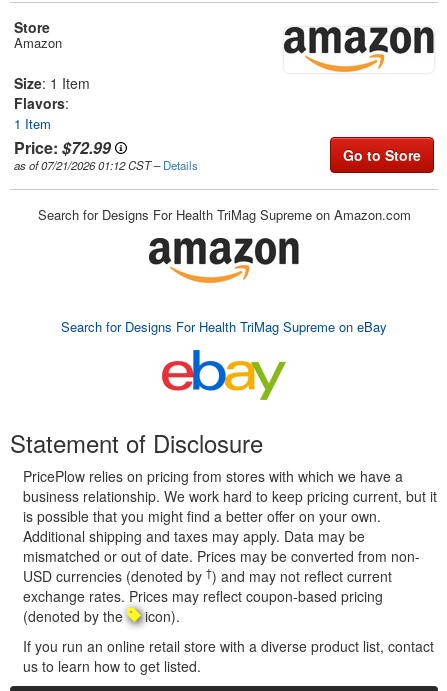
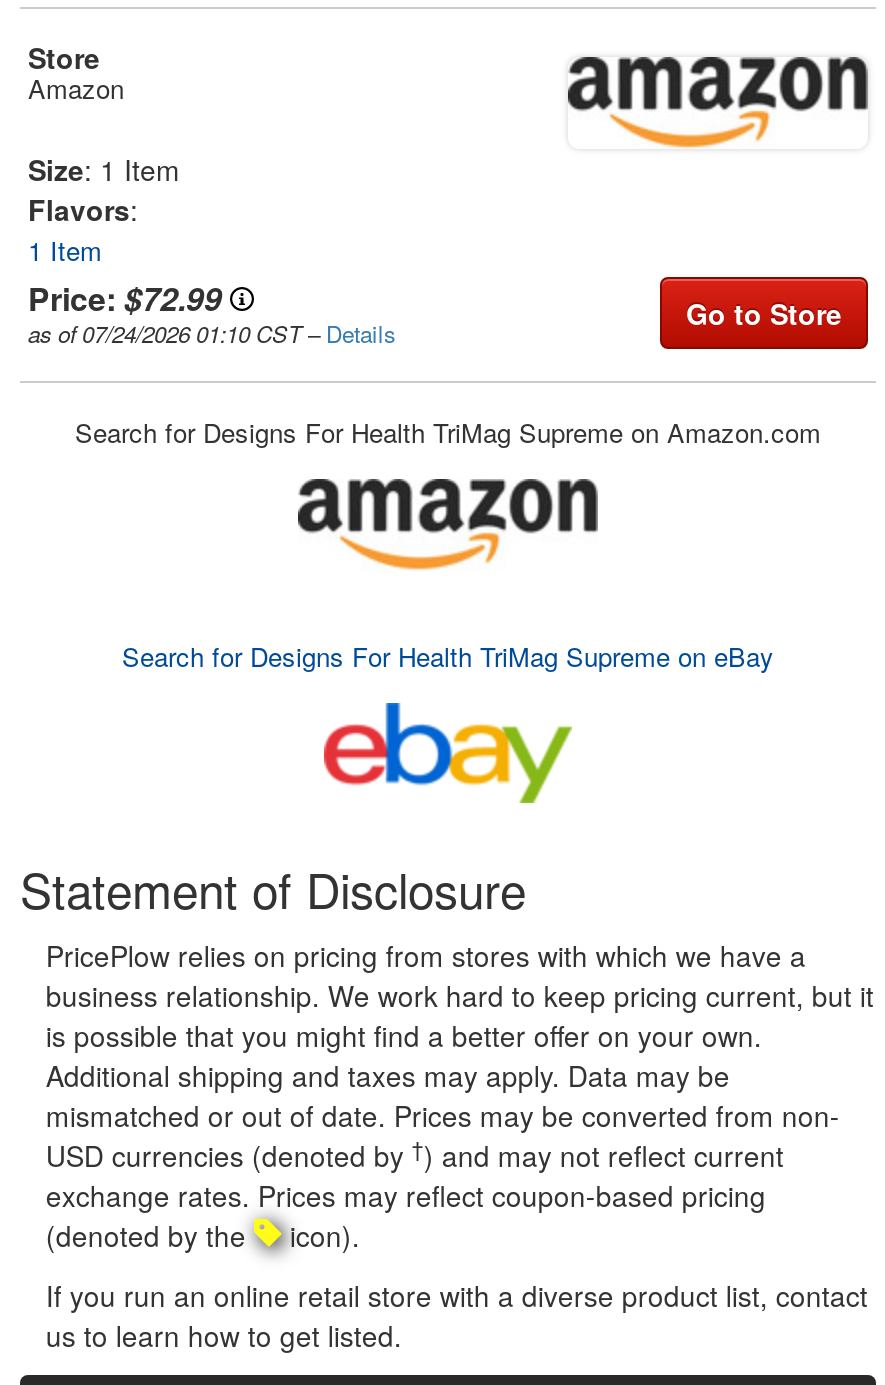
[14,157,198,173] as of 07/21/2026 01:12 CST– Details -> [28,317,396,349] as of 07/24/2026 01:10 CST– Details

